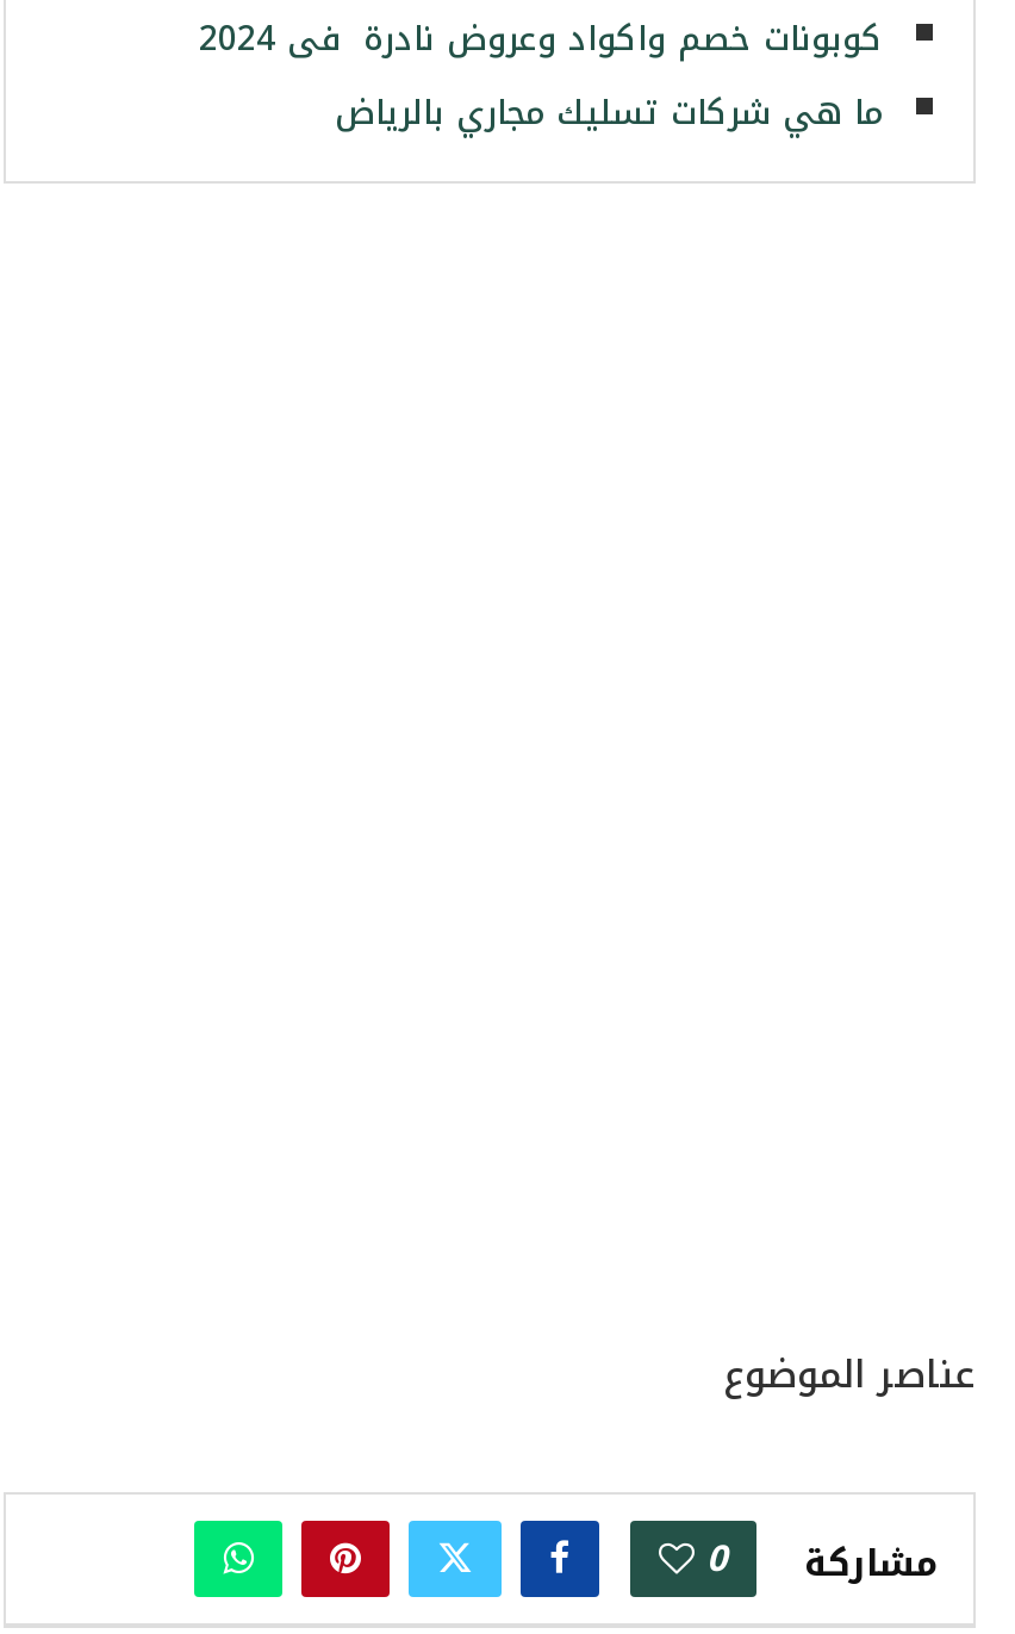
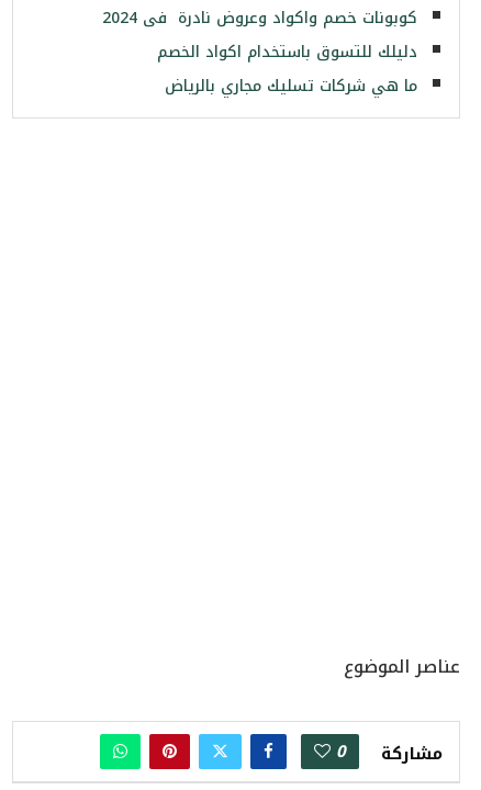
none -> [152,37,417,67] دليلك للتسوق باستخدام اكواد الخصم

